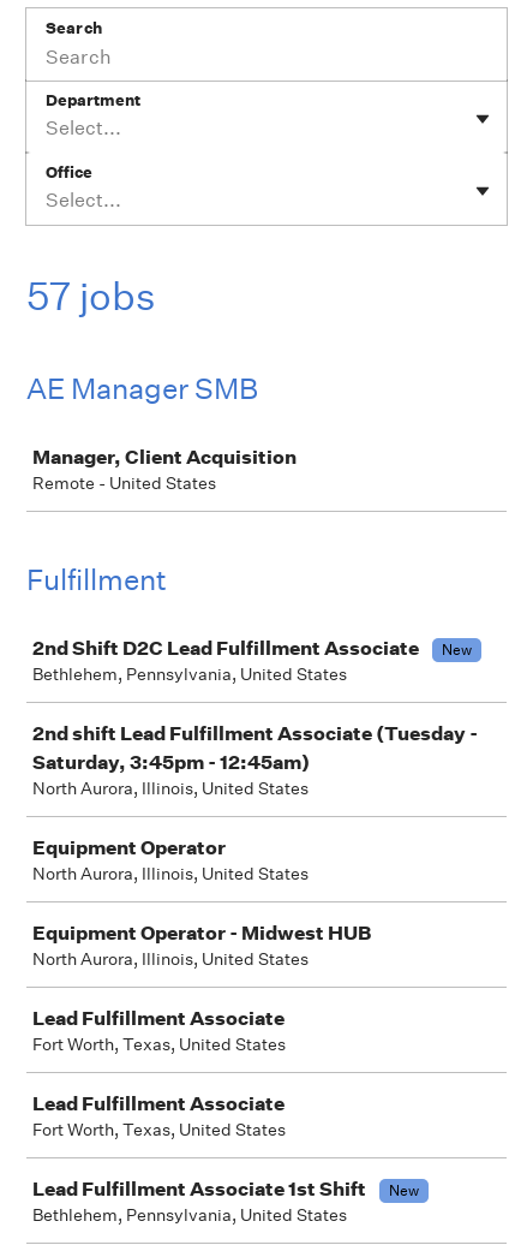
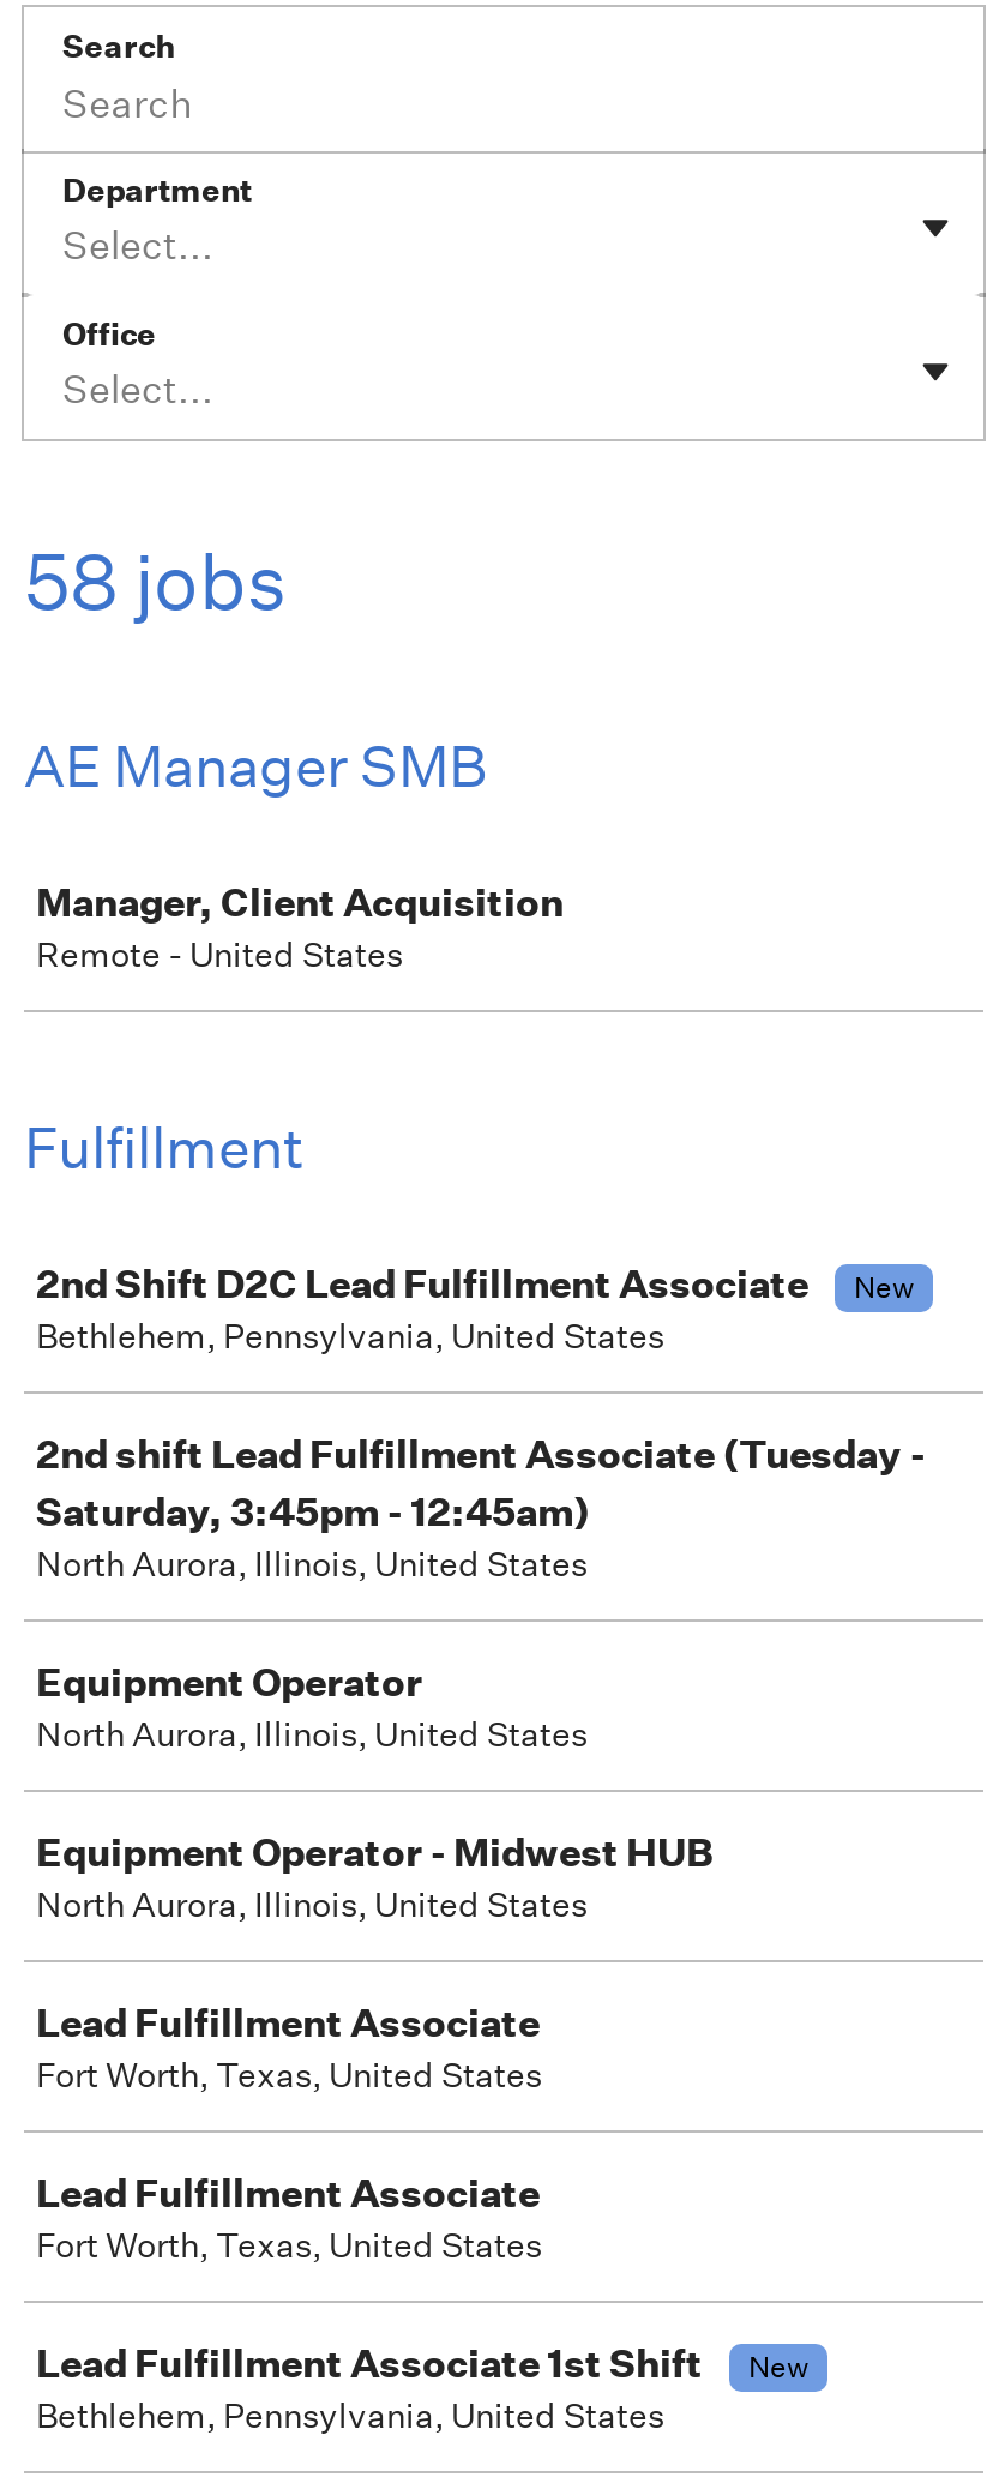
[26,273,156,320] 57 jobs -> [24,535,288,629] 58 jobs

